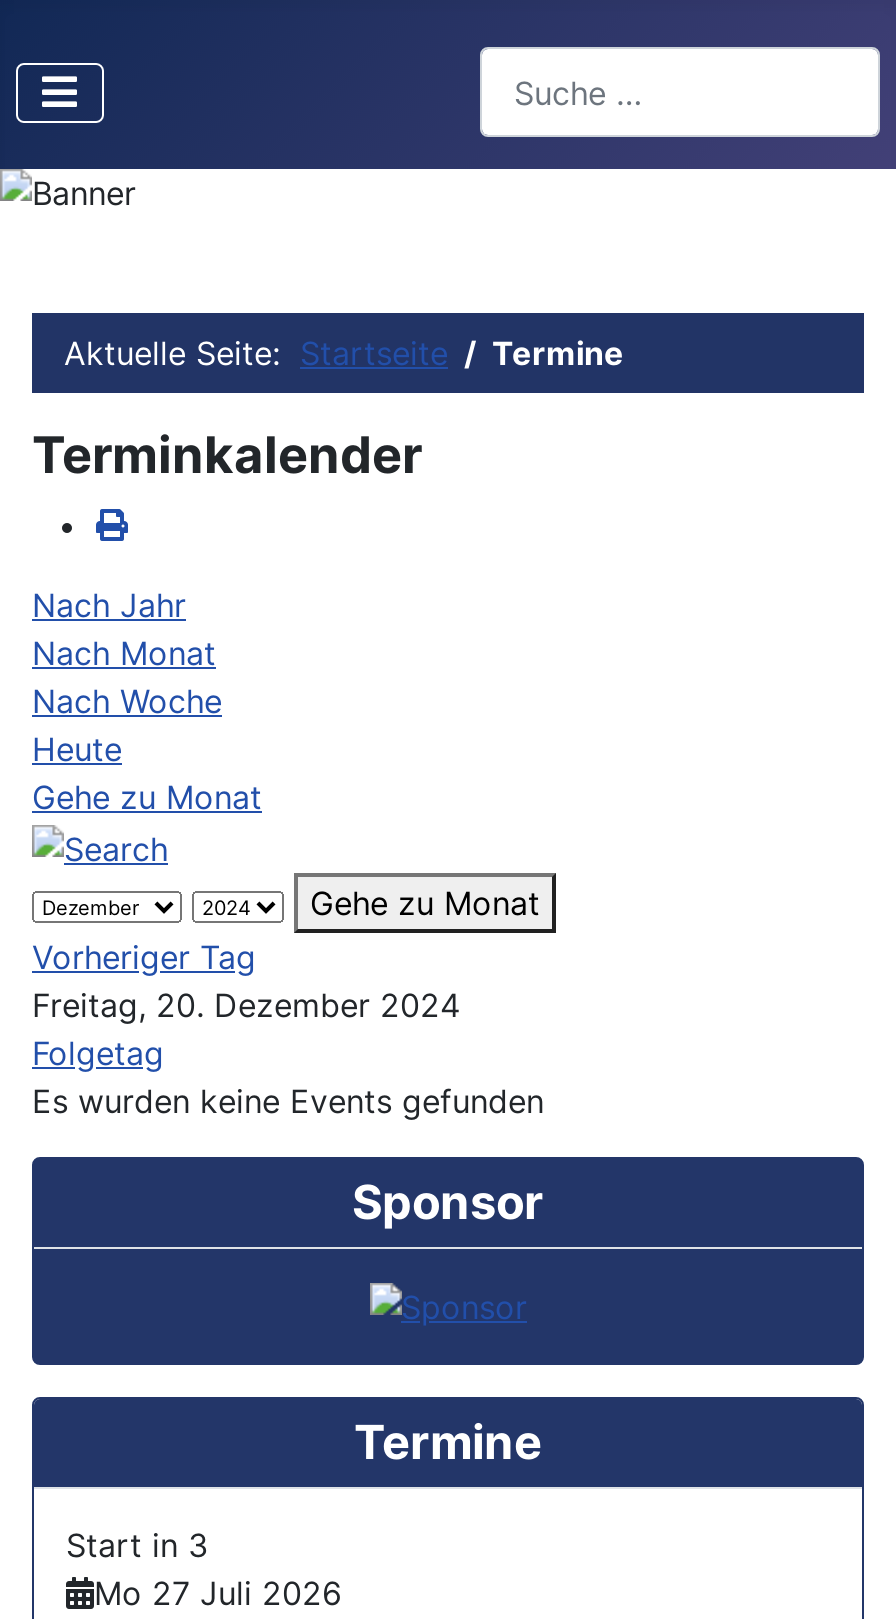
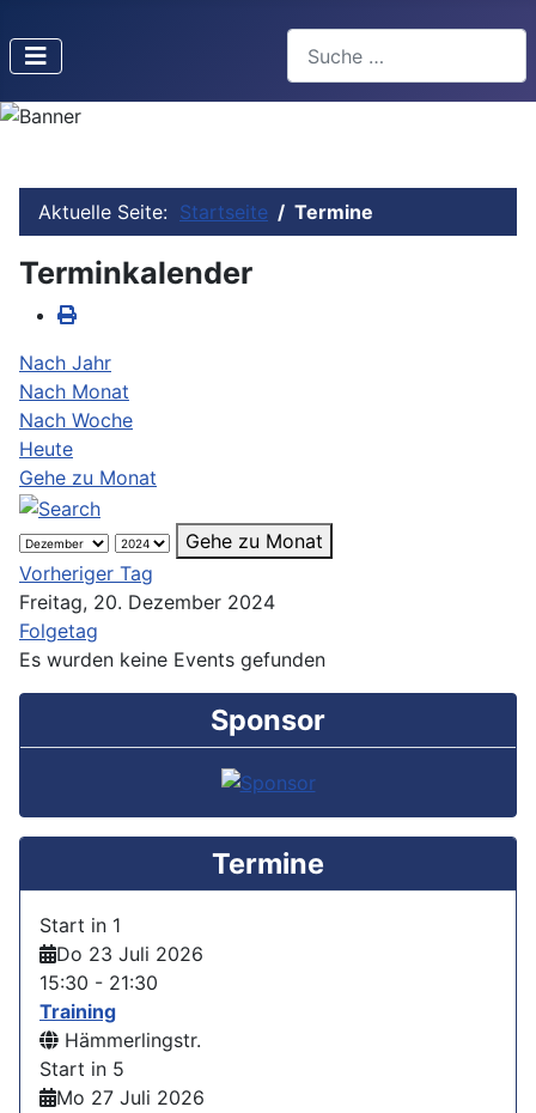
[66,1526,208,1566] Start in 3 -> [39,914,203,1081] Start in 1 | Do 23 Juli 2026 | 15:30 - 21:30 | Training | Hämmerlingstr. | Start in 5

